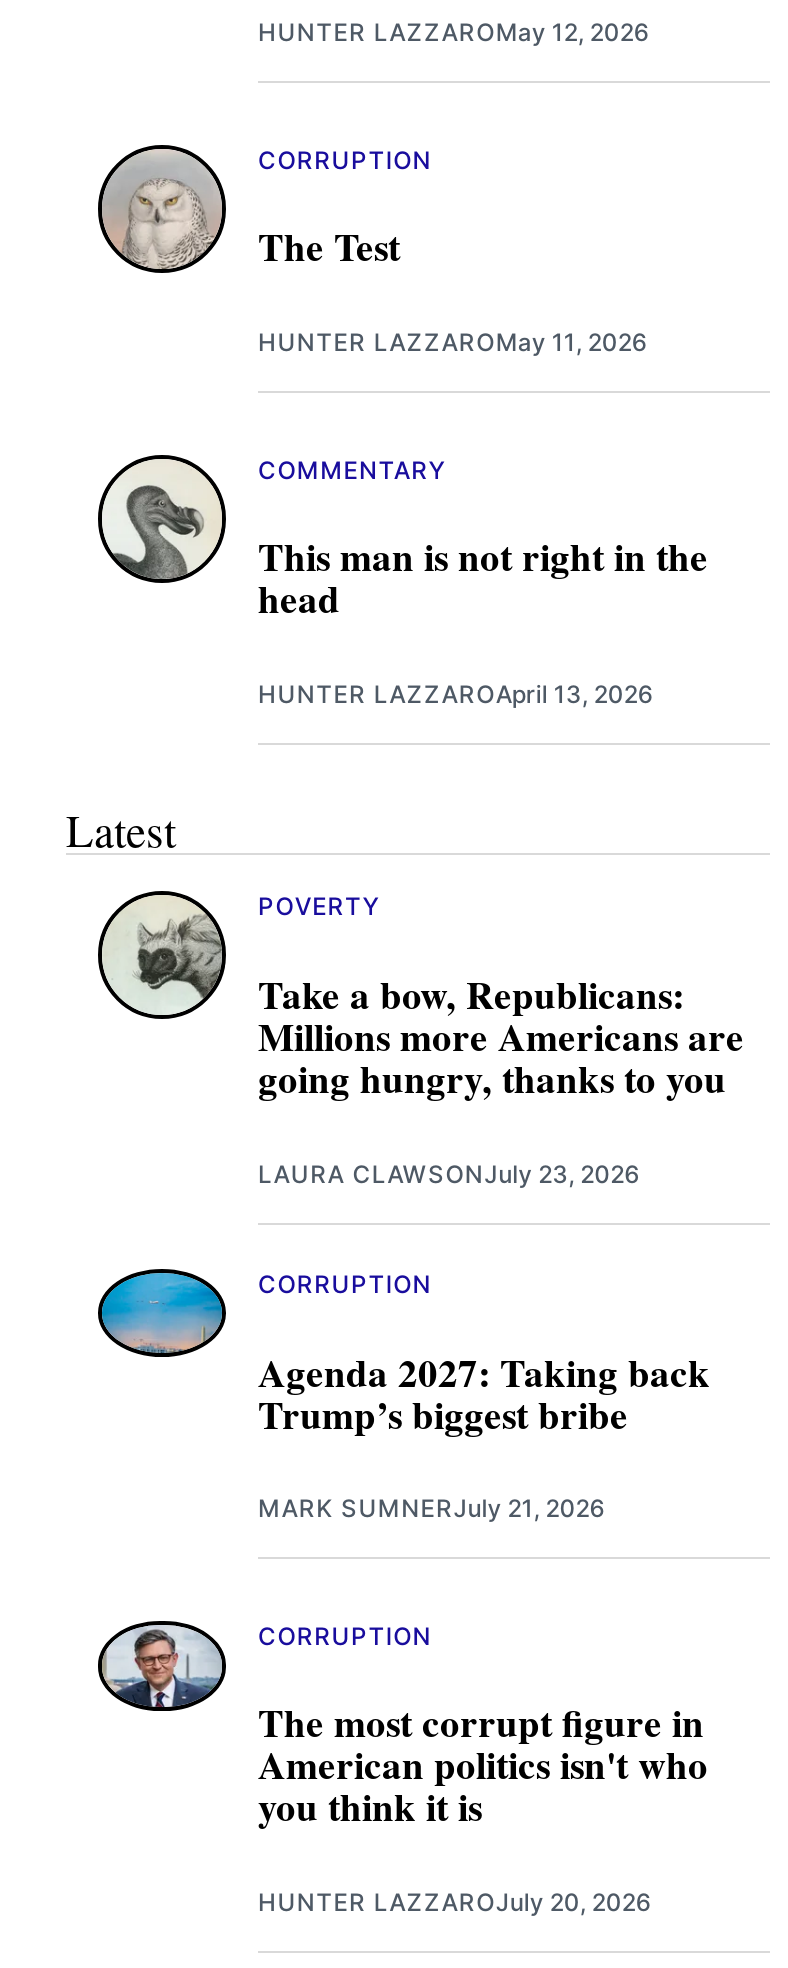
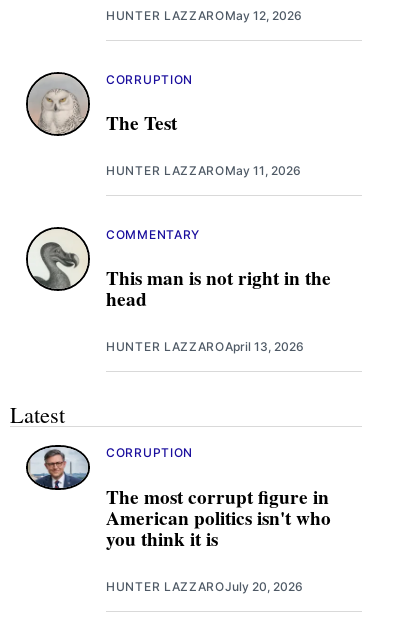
[96,895,744,1107] [image] | Take a bow, Republicans: | Millions more Americans are | going hungry, thanks to you -> none
[258,891,380,921] POVERTY -> none
[258,1158,640,1188] LAURA CLAWSONJuly 23, 2026 -> none
[96,1265,710,1442] [image] | Agenda 2027: Taking back | Trump’s biggest bribe -> none
[258,1269,432,1299] CORRUPTION -> none
[258,1494,605,1524] MARK SUMNERJuly 21, 2026 -> none

